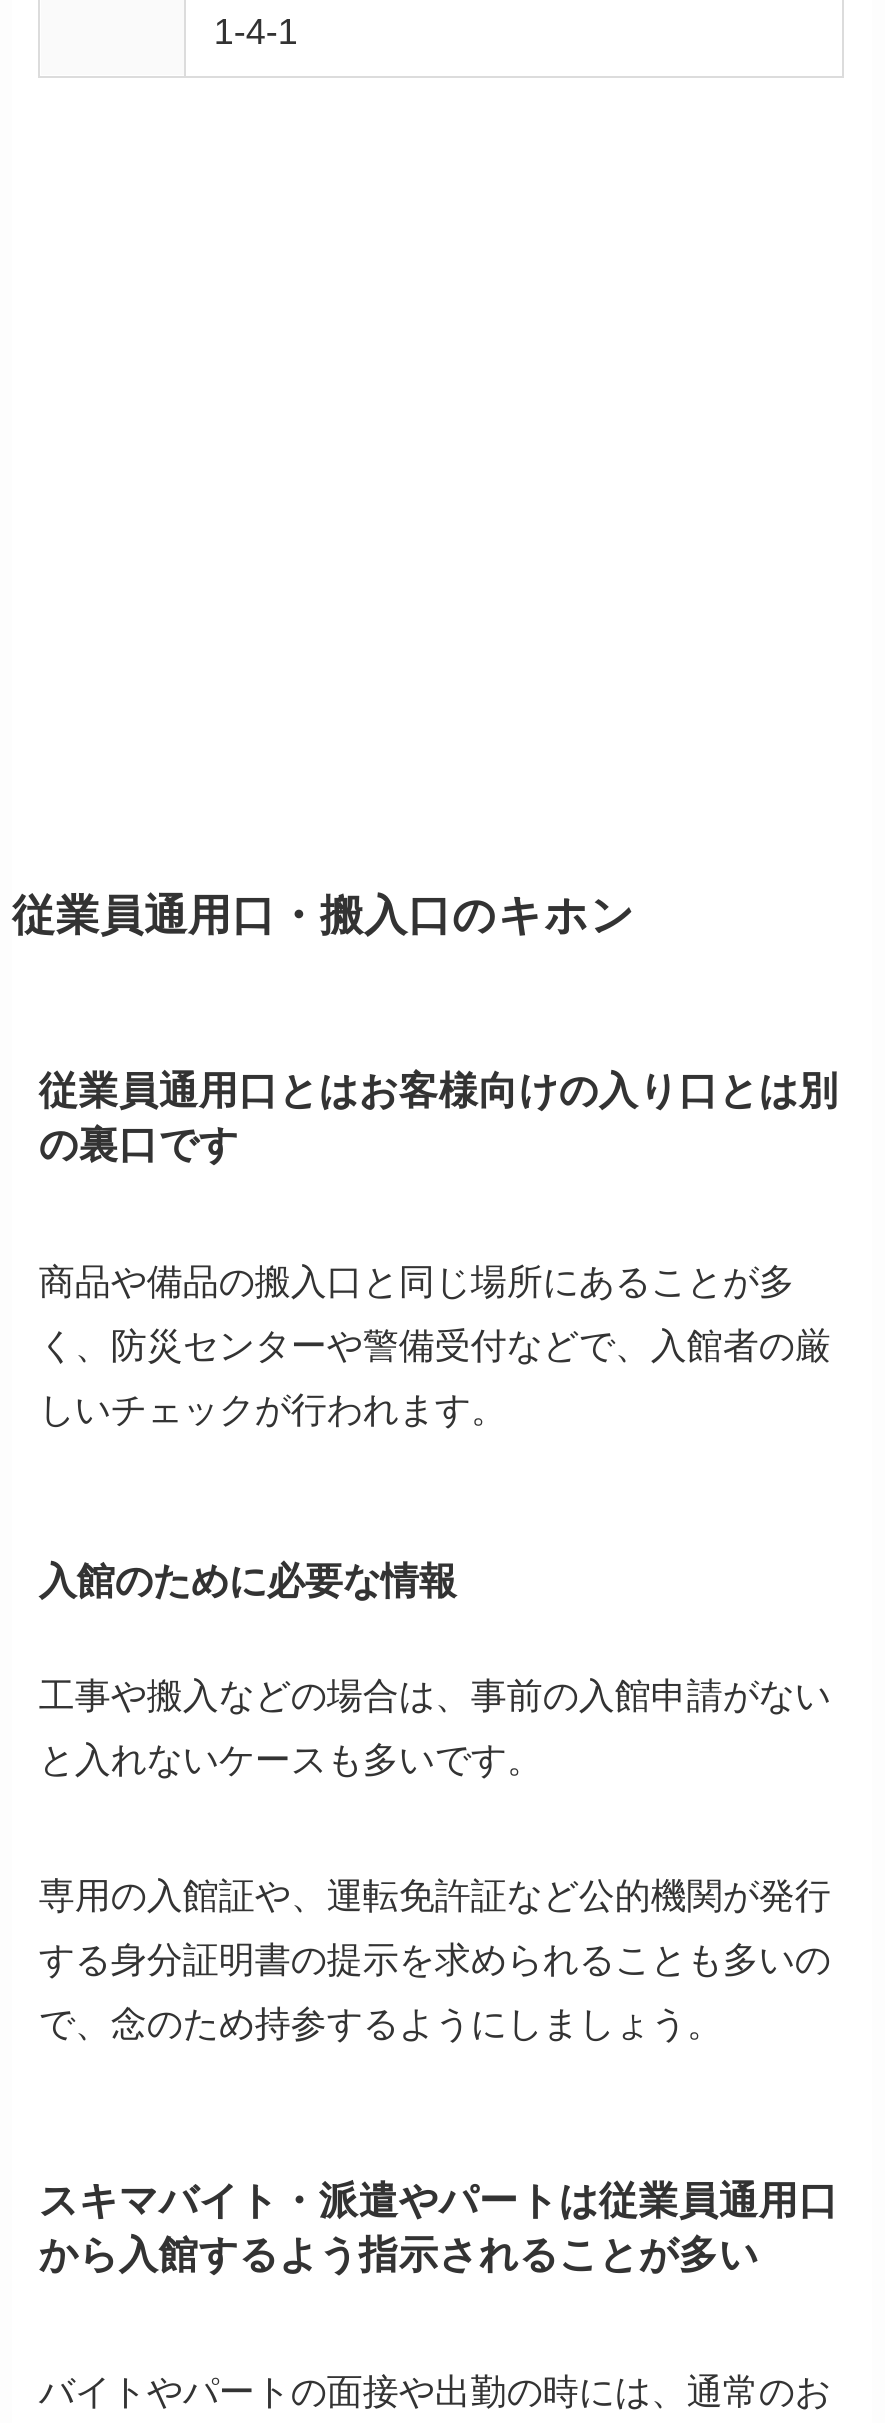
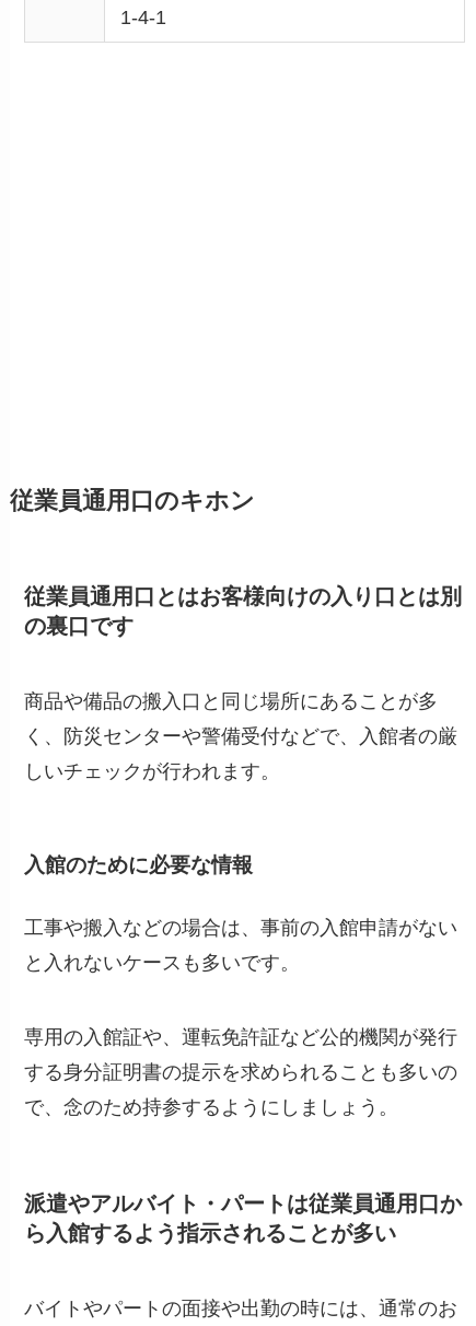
[12,891,636,939] 従業員通用口・搬入口のキホン -> [10,487,255,514] 従業員通用口のキホン
[39,2177,839,2275] スキマバイト・派遣やパートは従業員通用口 | から入館するよう指示されることが多い -> [25,1191,462,1245] 派遣やアルバイト・パートは従業員通用口か | ら入館するよう指示されることが多い

